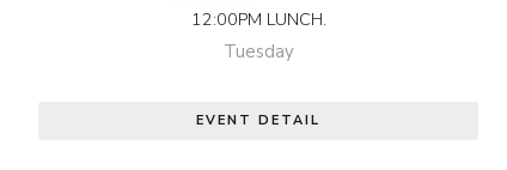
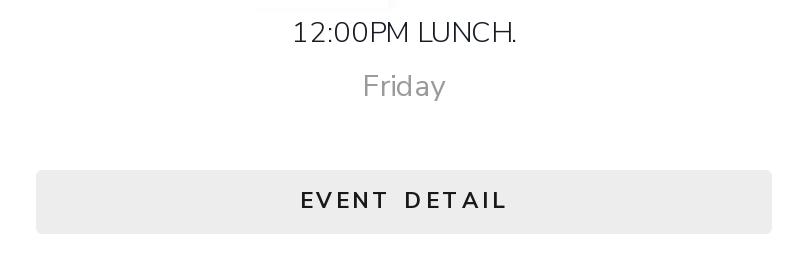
[223,39,294,63] Tuesday -> [362,66,446,106] Friday

